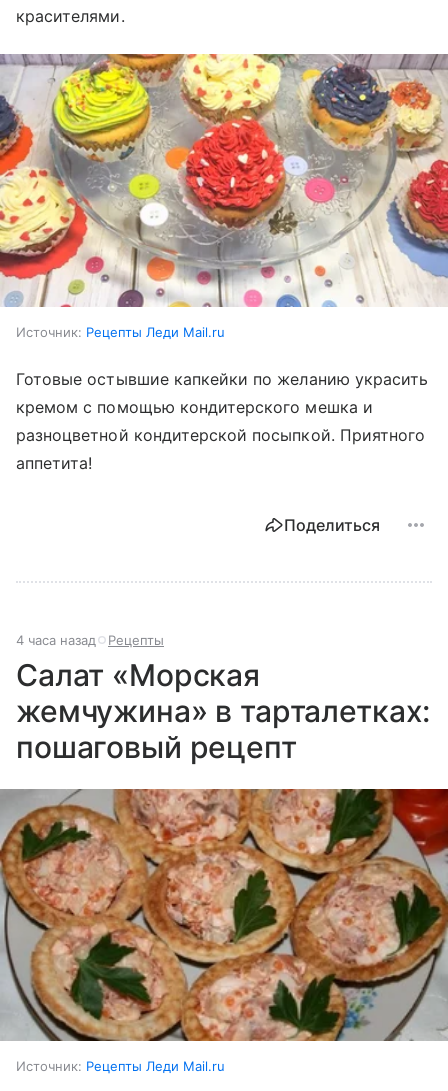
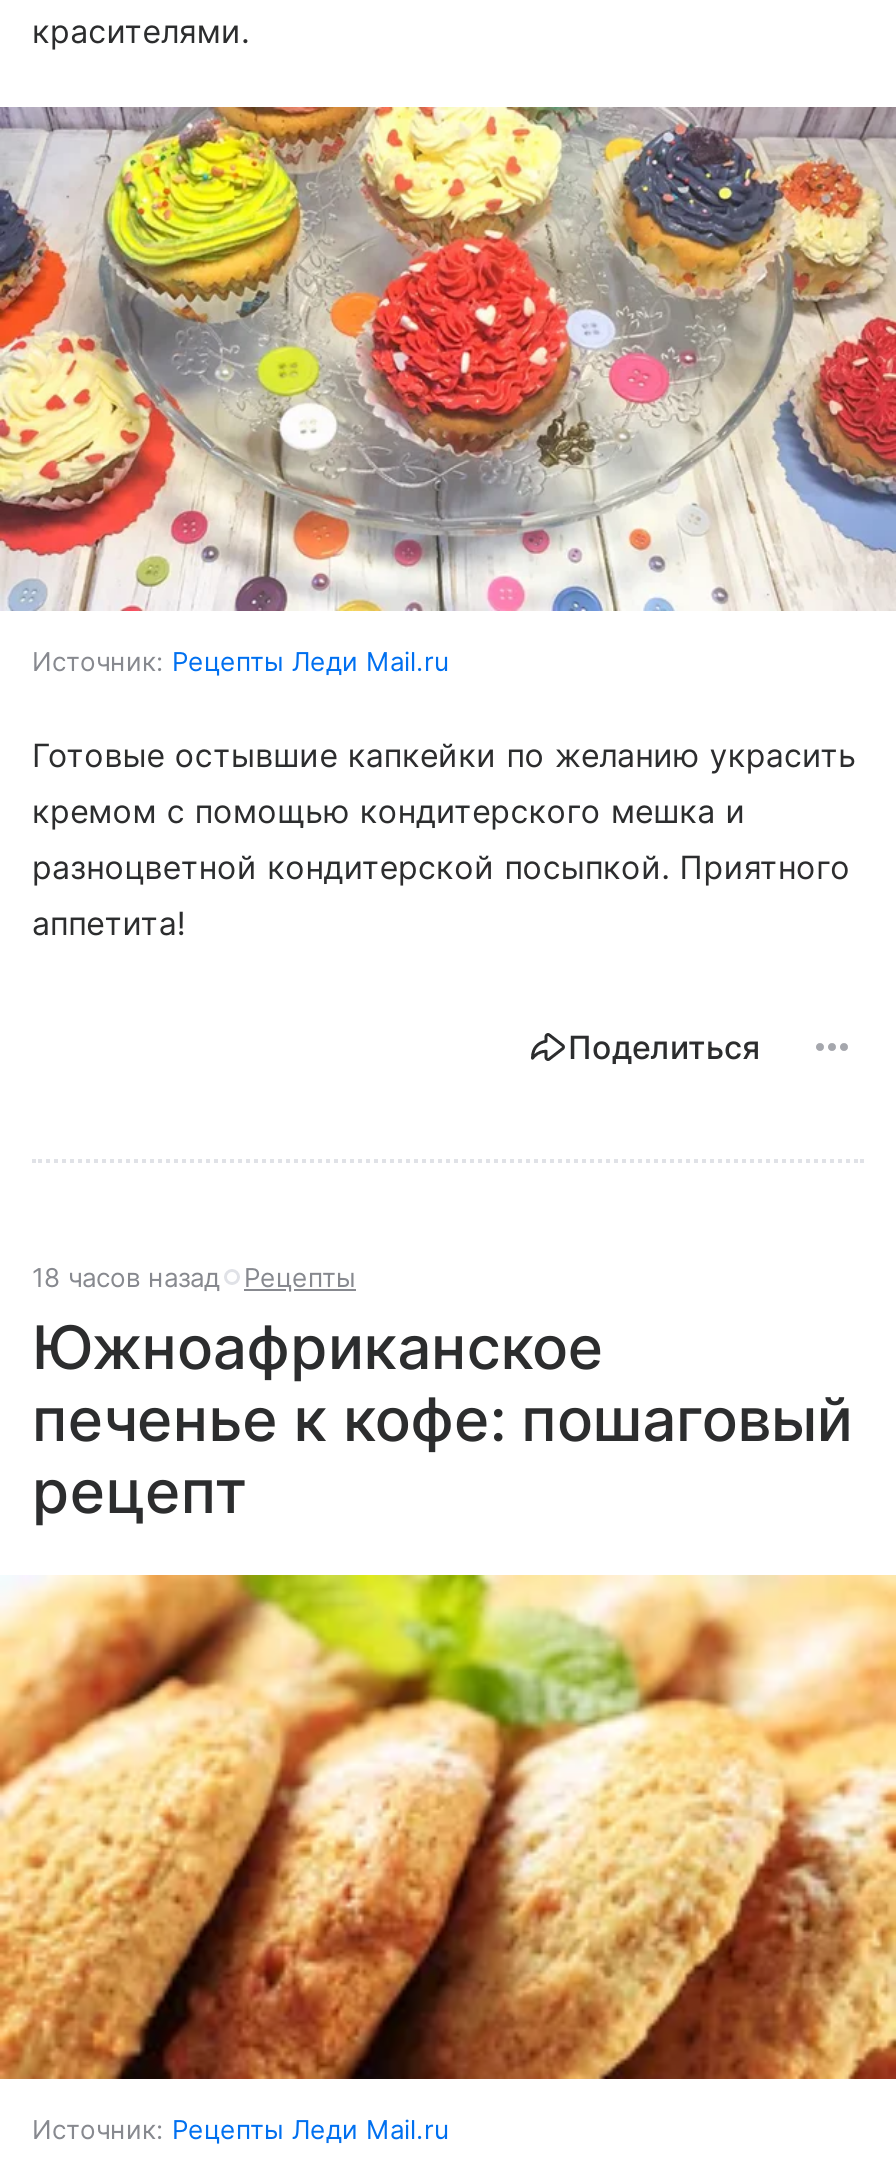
[16,631,164,647] 4 часа назад Рецепты -> [32,1262,356,1294] 18 часов назад Рецепты
[16,656,430,764] Салат «Морская | жемчужина» в тарталетках: | пошаговый рецепт -> [32,1312,853,1528] Южноафриканское | печенье к кофе: пошаговый | рецепт
[3,788,445,1042] [image] -> [6,1573,890,2081] [image]

